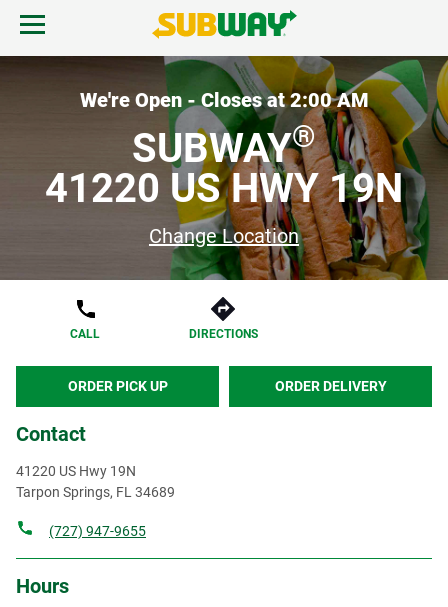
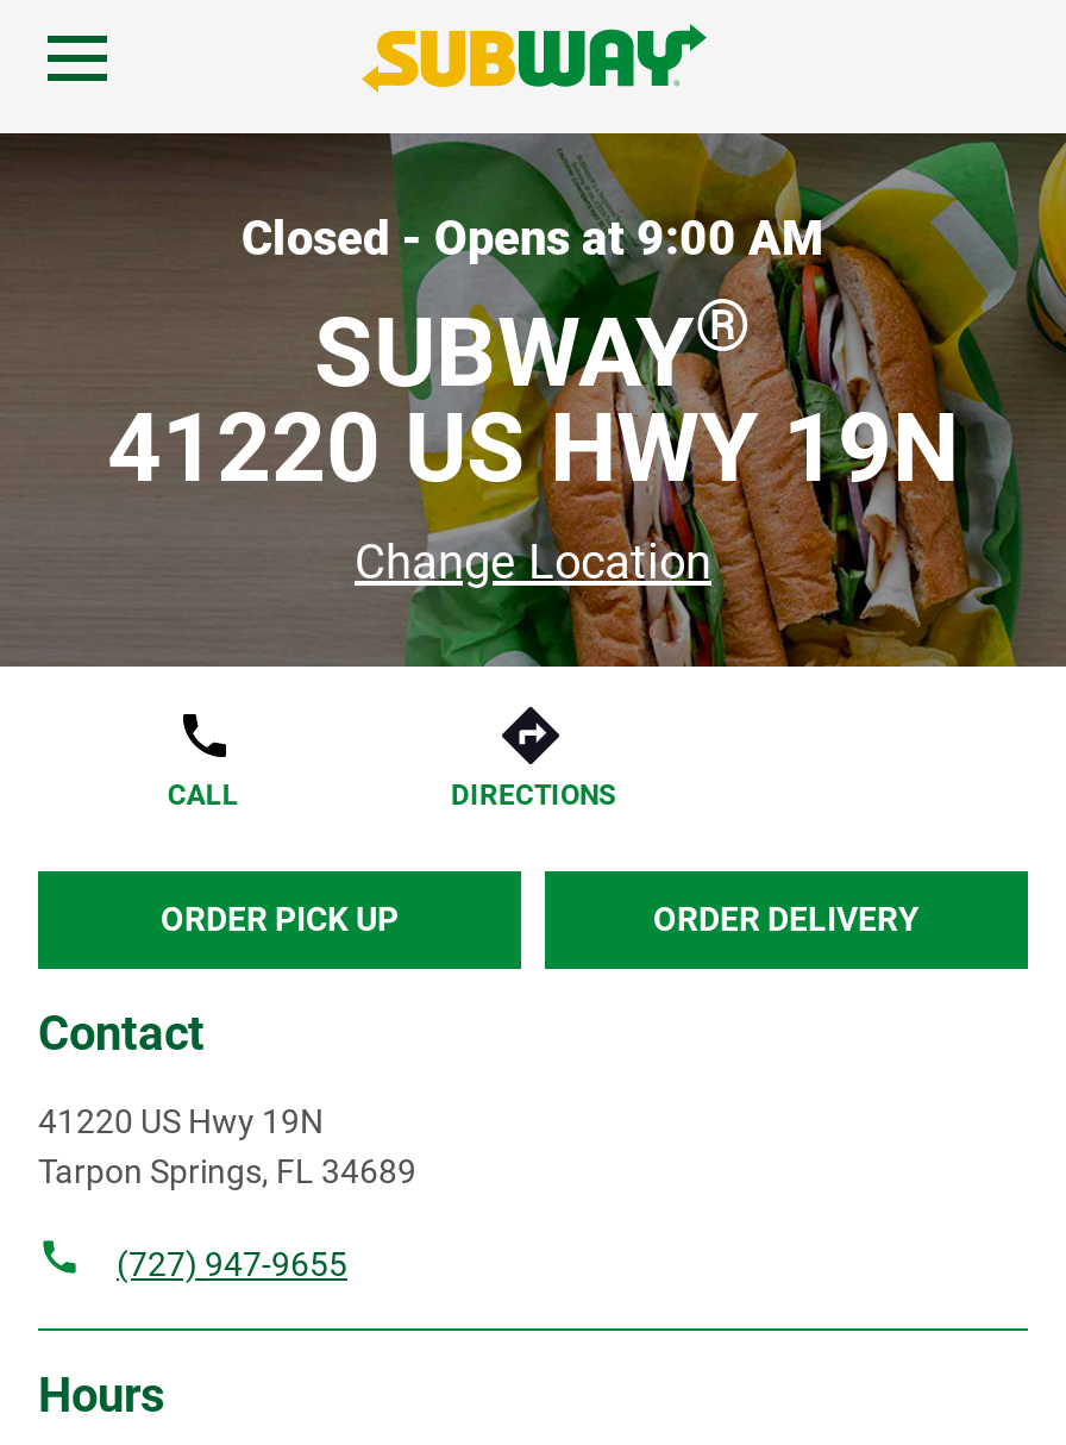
[79,88,368,112] We're Open - Closes at 2:00 AM -> [242,209,824,267] Closed - Opens at 9:00 AM

